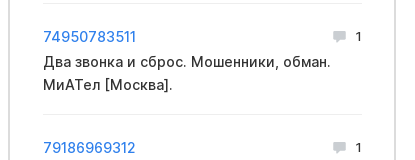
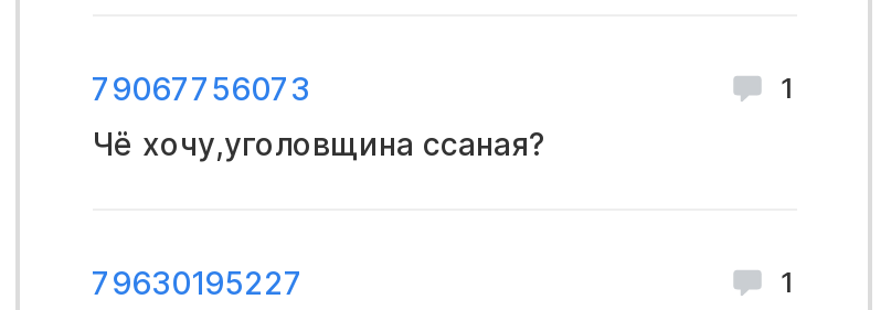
[42,27,135,44] 74950783511 -> [92,68,310,106] 79067756073
[42,52,330,92] Два звонка и сброс. Мошенники, обман. | МиАТел [Москва]. -> [92,124,547,161] Чё хочу,уголовщина ссаная?
[42,138,135,155] 79186969312 -> [92,263,304,300] 79630195227

